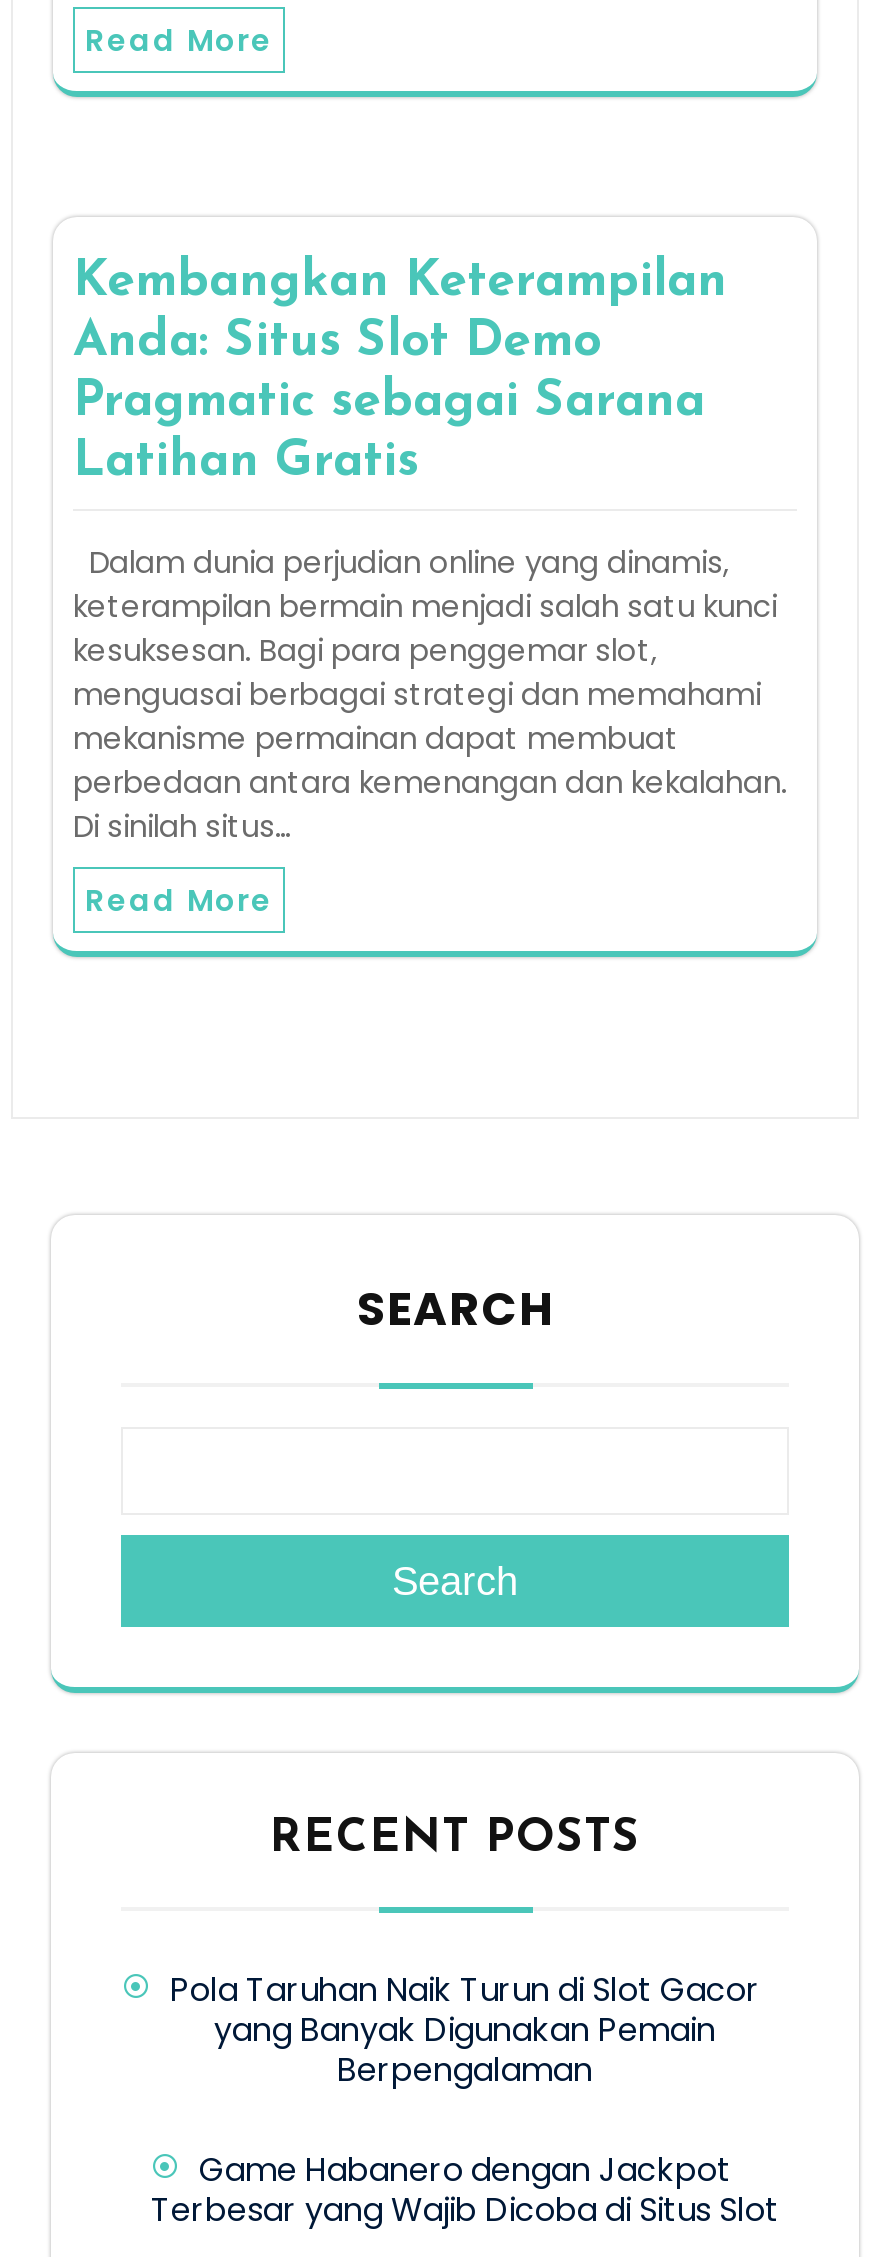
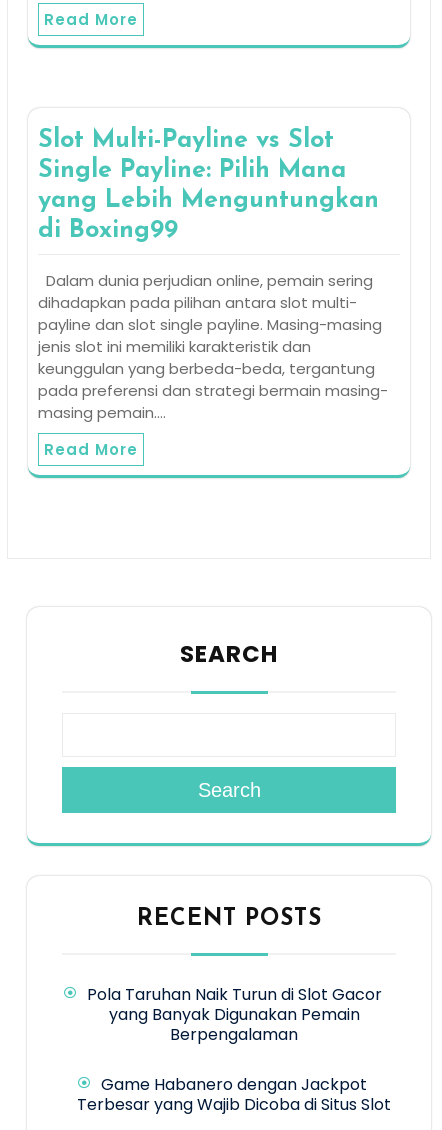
[73,256,727,486] Kembangkan Keterampilan | Anda: Situs Slot Demo | Pragmatic sebagai Sarana | Latihan Gratis -> [38,128,379,243] Slot Multi-Payline vs Slot | Single Payline: Pilih Mana | yang Lebih Menguntungkan | di Boxing99
[73,540,787,846] Dalam dunia perjudian online yang dinamis, | keterampilan bermain menjadi salah satu kunci | kesuksesan. Bagi para penggemar slot, | menguasai berbagai strategi dan memahami | mekanisme permainan dapat membuat | perbedaan antara kemenangan dan kekalahan. | Di sinilah situs… -> [38,270,388,423] Dalam dunia perjudian online, pemain sering | dihadapkan pada pilihan antara slot multi- | payline dan slot single payline. Masing-masing | jenis slot ini memiliki karakteristik dan | keunggulan yang berbeda-beda, tergantung | pada preferensi dan strategi bermain masing- | masing pemain.…

